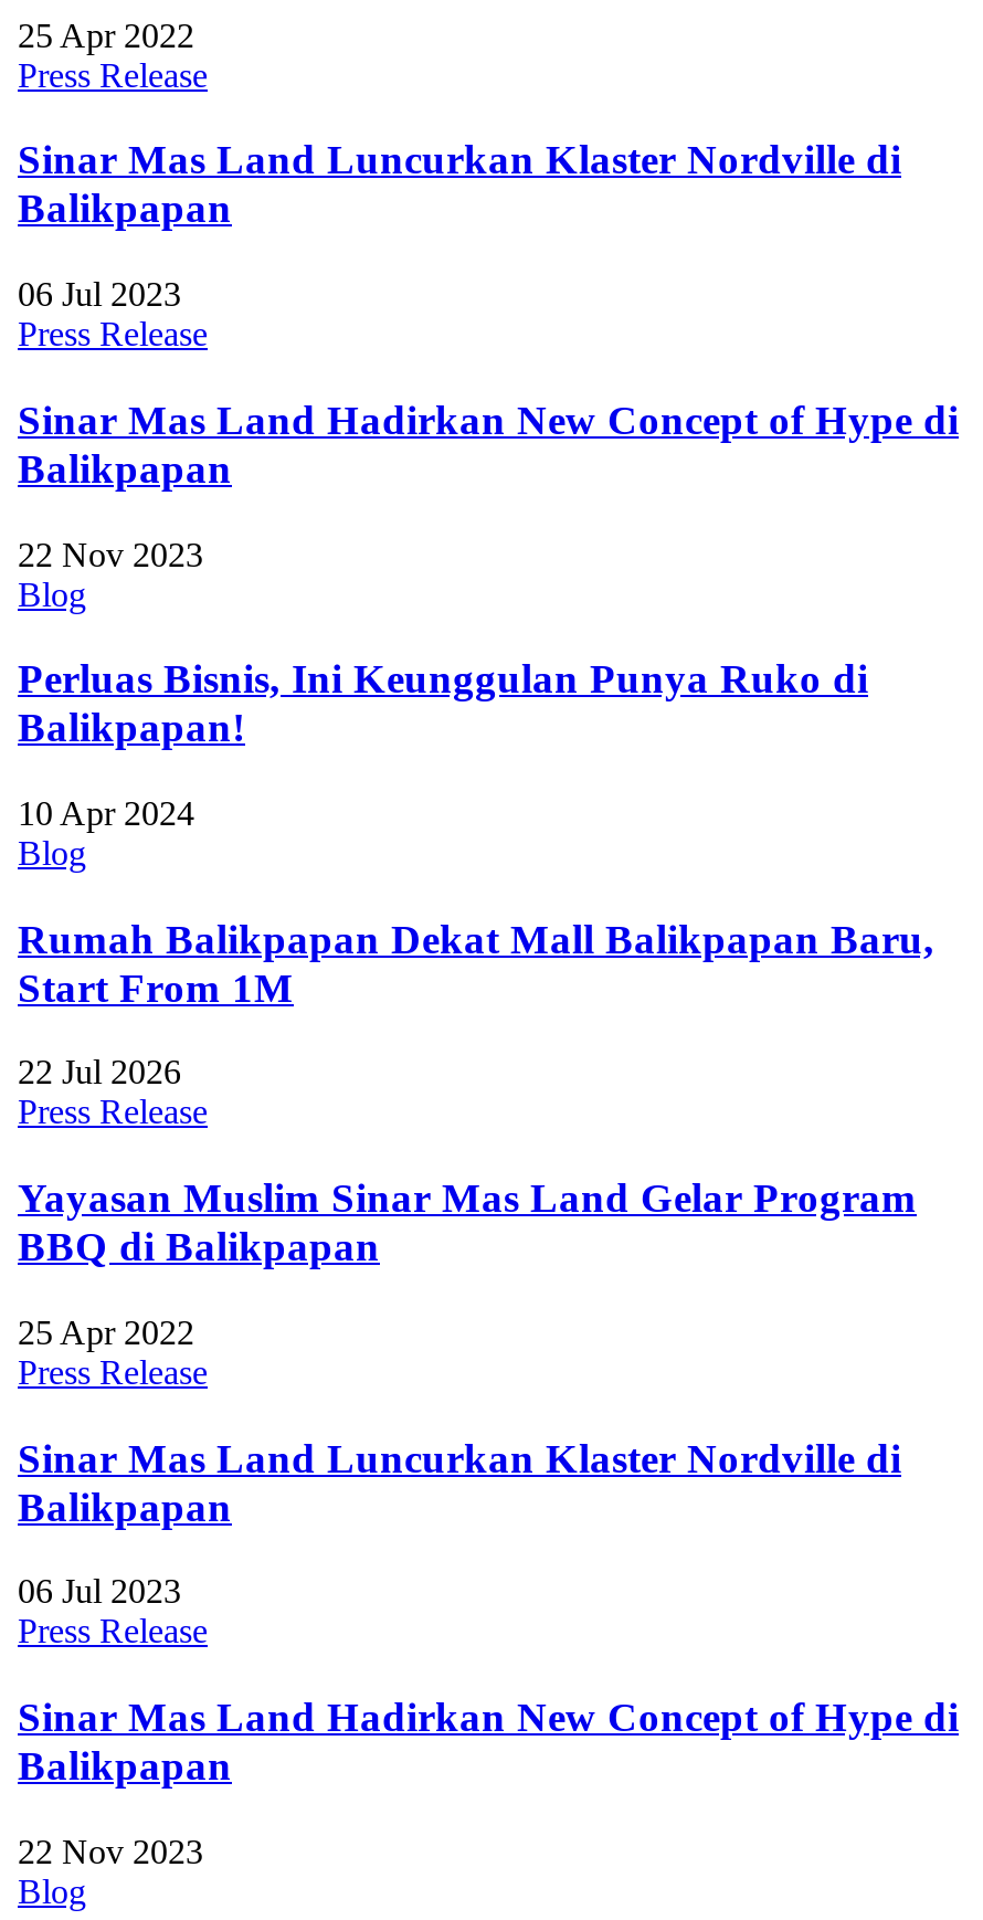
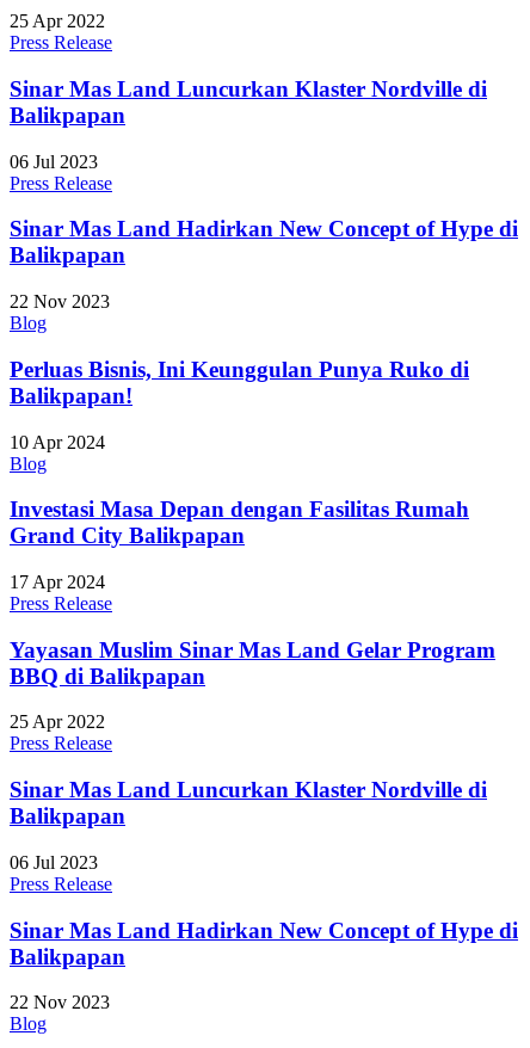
[18,915,934,1010] Rumah Balikpapan Dekat Mall Balikpapan Baru, | Start From 1M -> [10,497,469,548] Investasi Masa Depan dengan Fasilitas Rumah | Grand City Balikpapan
[18,1054,181,1091] 22 Jul 2026 -> [10,572,105,592] 17 Apr 2024

